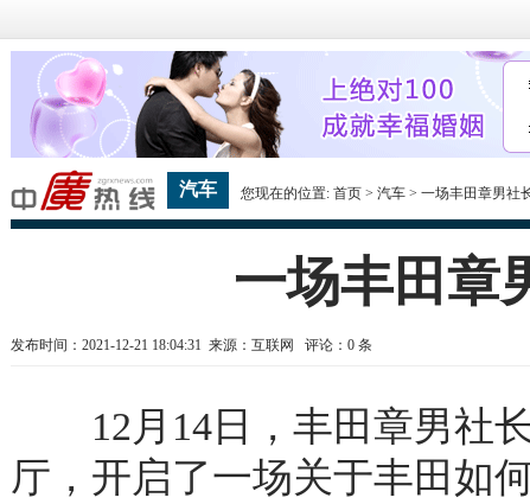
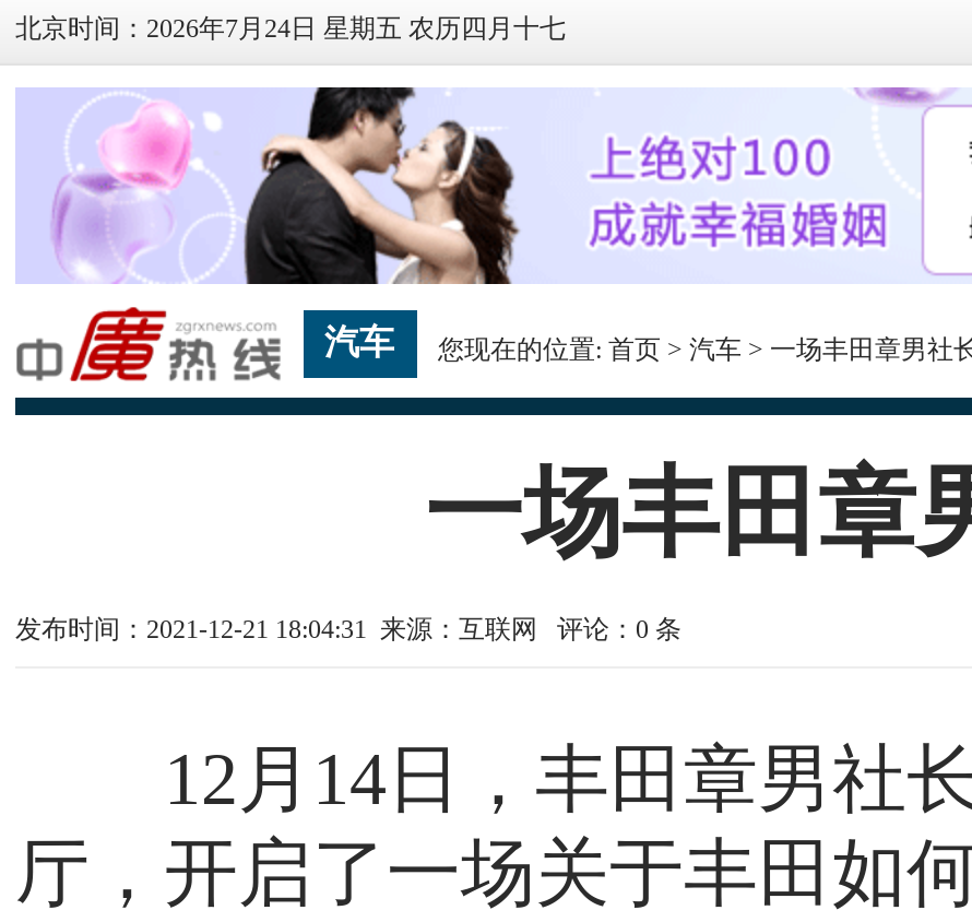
none -> [15,13,566,44] 北京时间：2026年7月24日 星期五 农历四月十七

